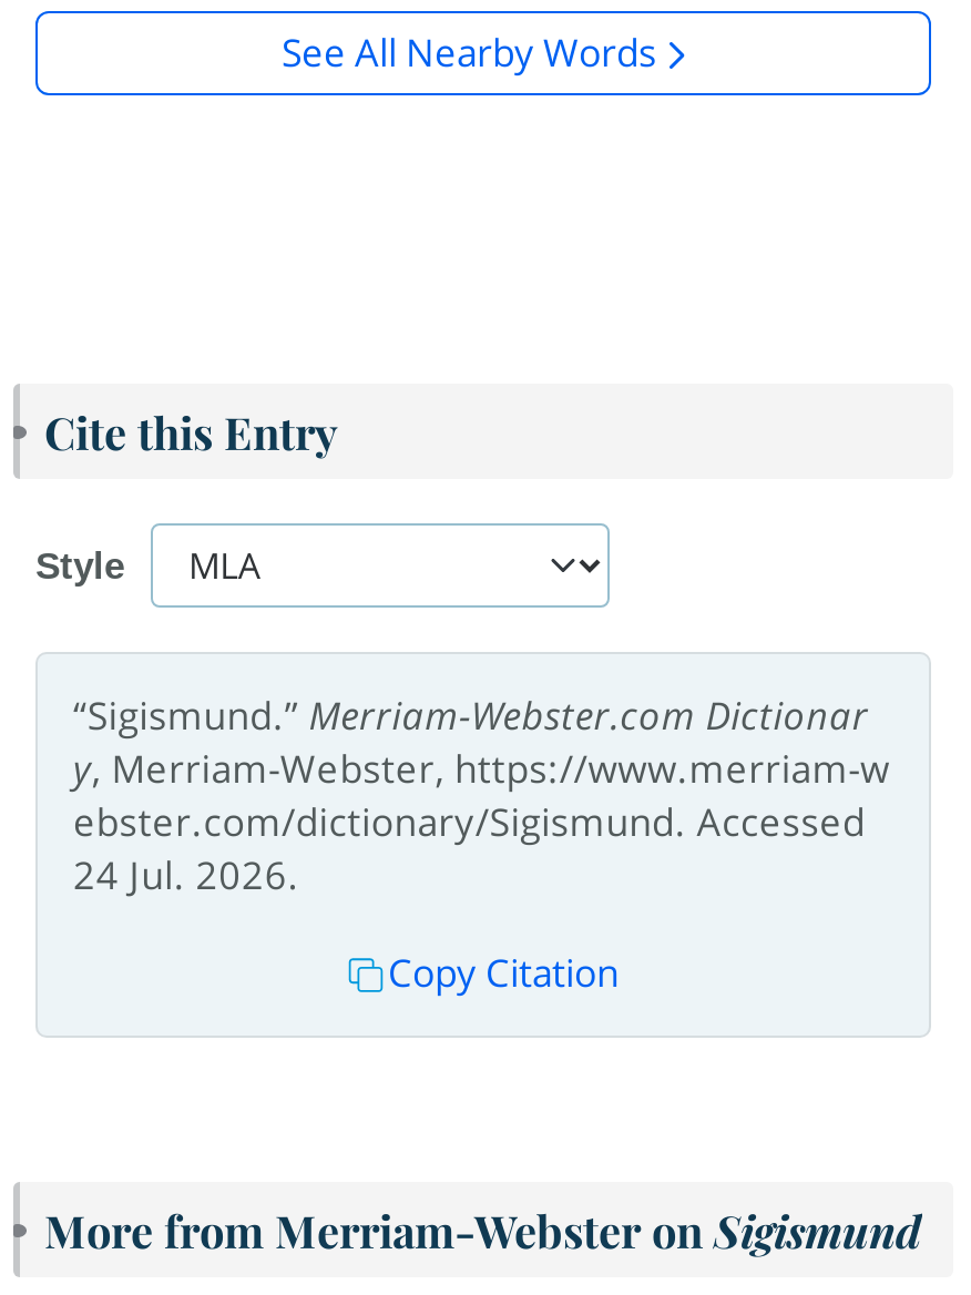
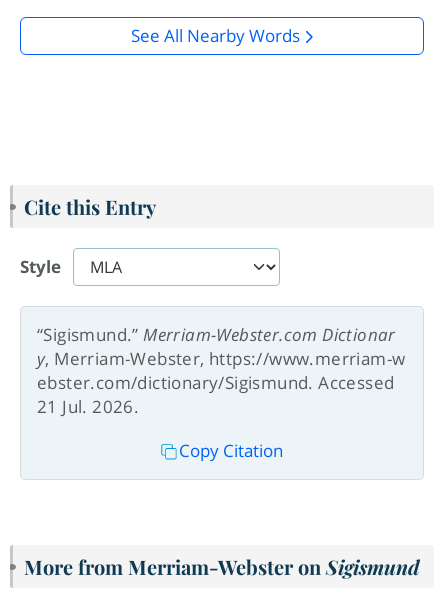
[73,849,300,900] 24 Jul. 2026. -> [37,395,139,418] 21 Jul. 2026.

